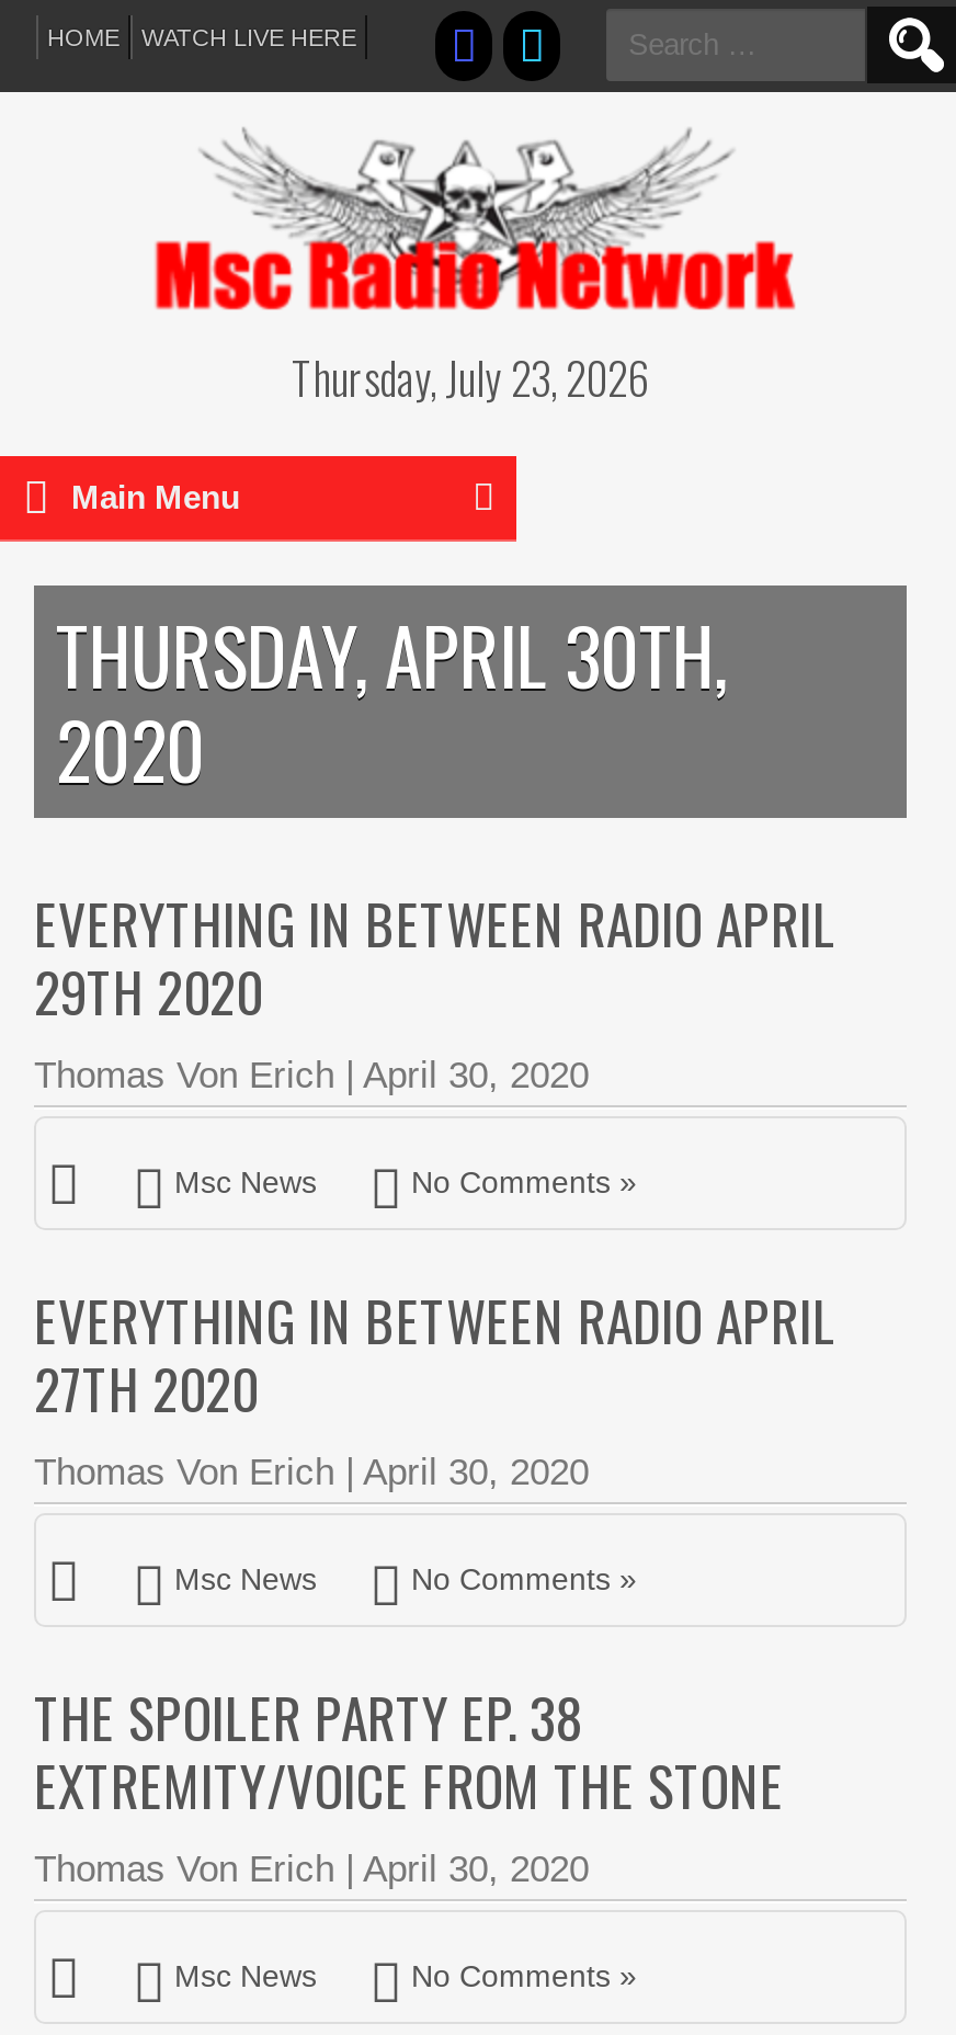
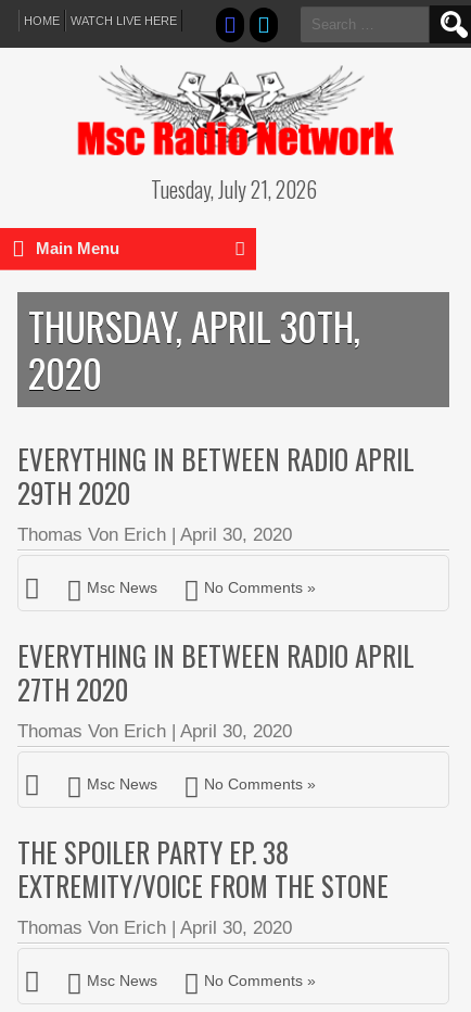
[292,344,649,410] Thursday, July 23, 2026 -> [150,173,316,205] Tuesday, July 21, 2026

